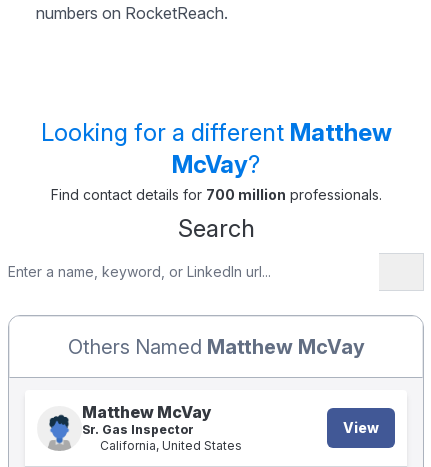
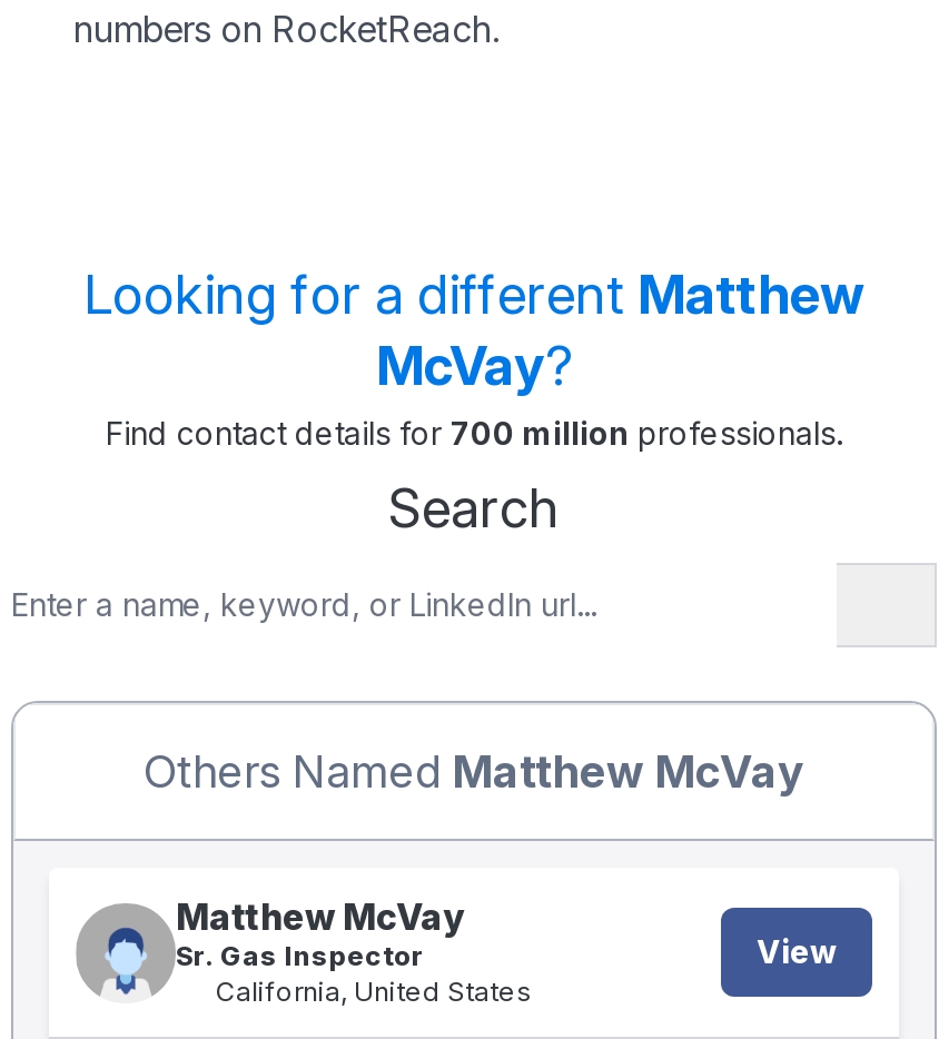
[38,407,79,451] [image] -> [76,903,169,1001] [image]

